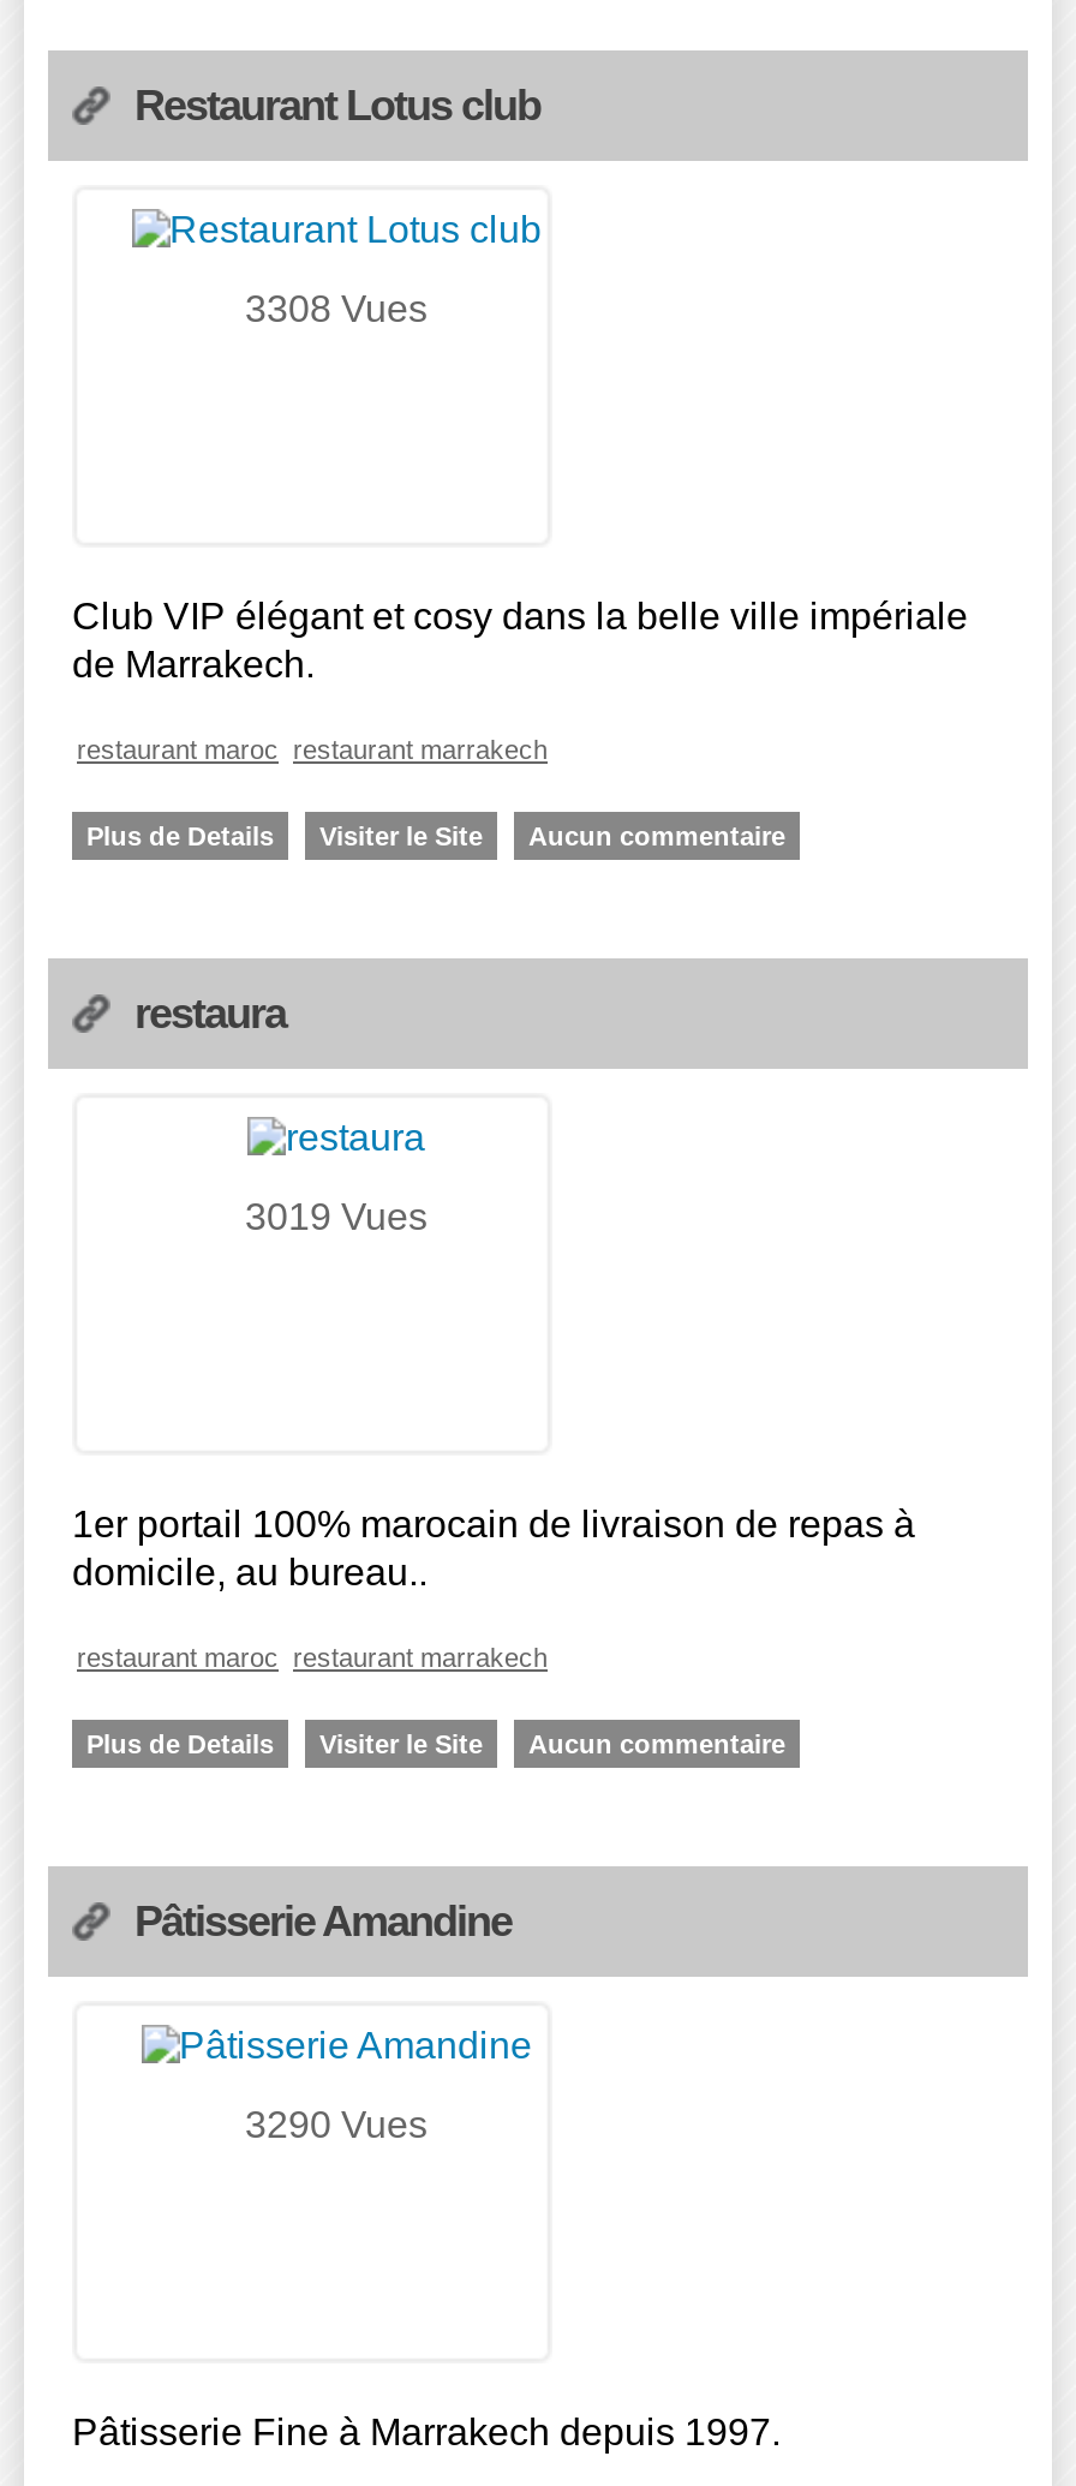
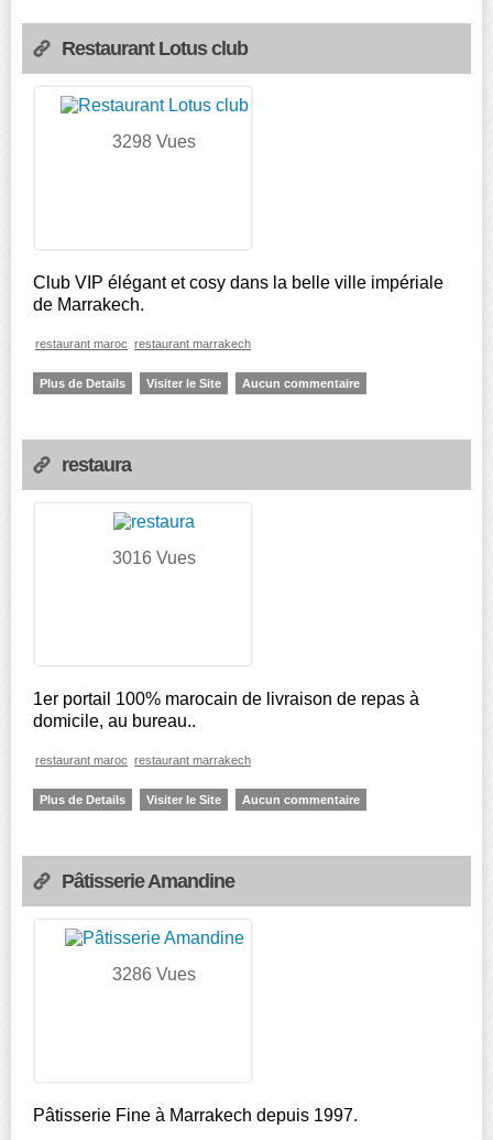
[245,288,428,329] 3308 Vues -> [112,132,196,151] 3298 Vues
[245,1196,428,1237] 3019 Vues -> [112,549,196,567] 3016 Vues
[245,2104,428,2145] 3290 Vues -> [112,965,196,984] 3286 Vues

